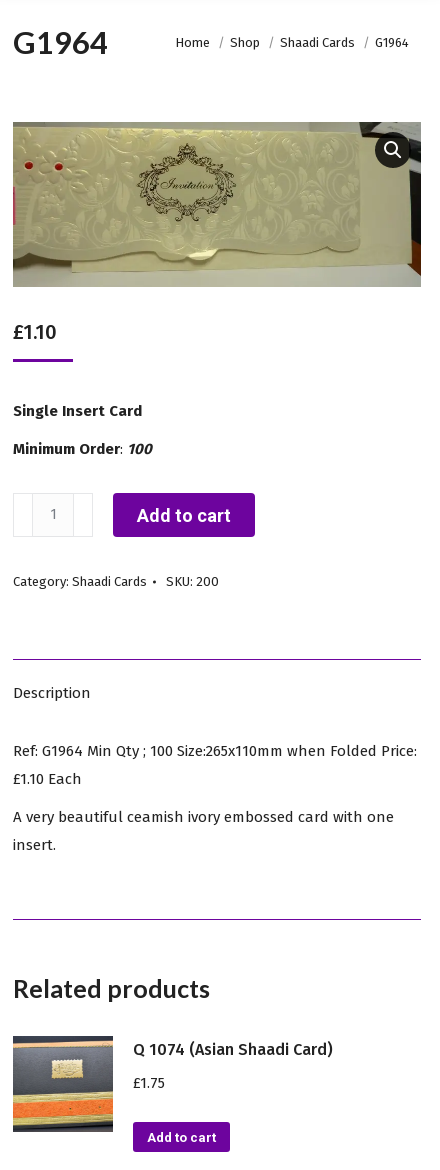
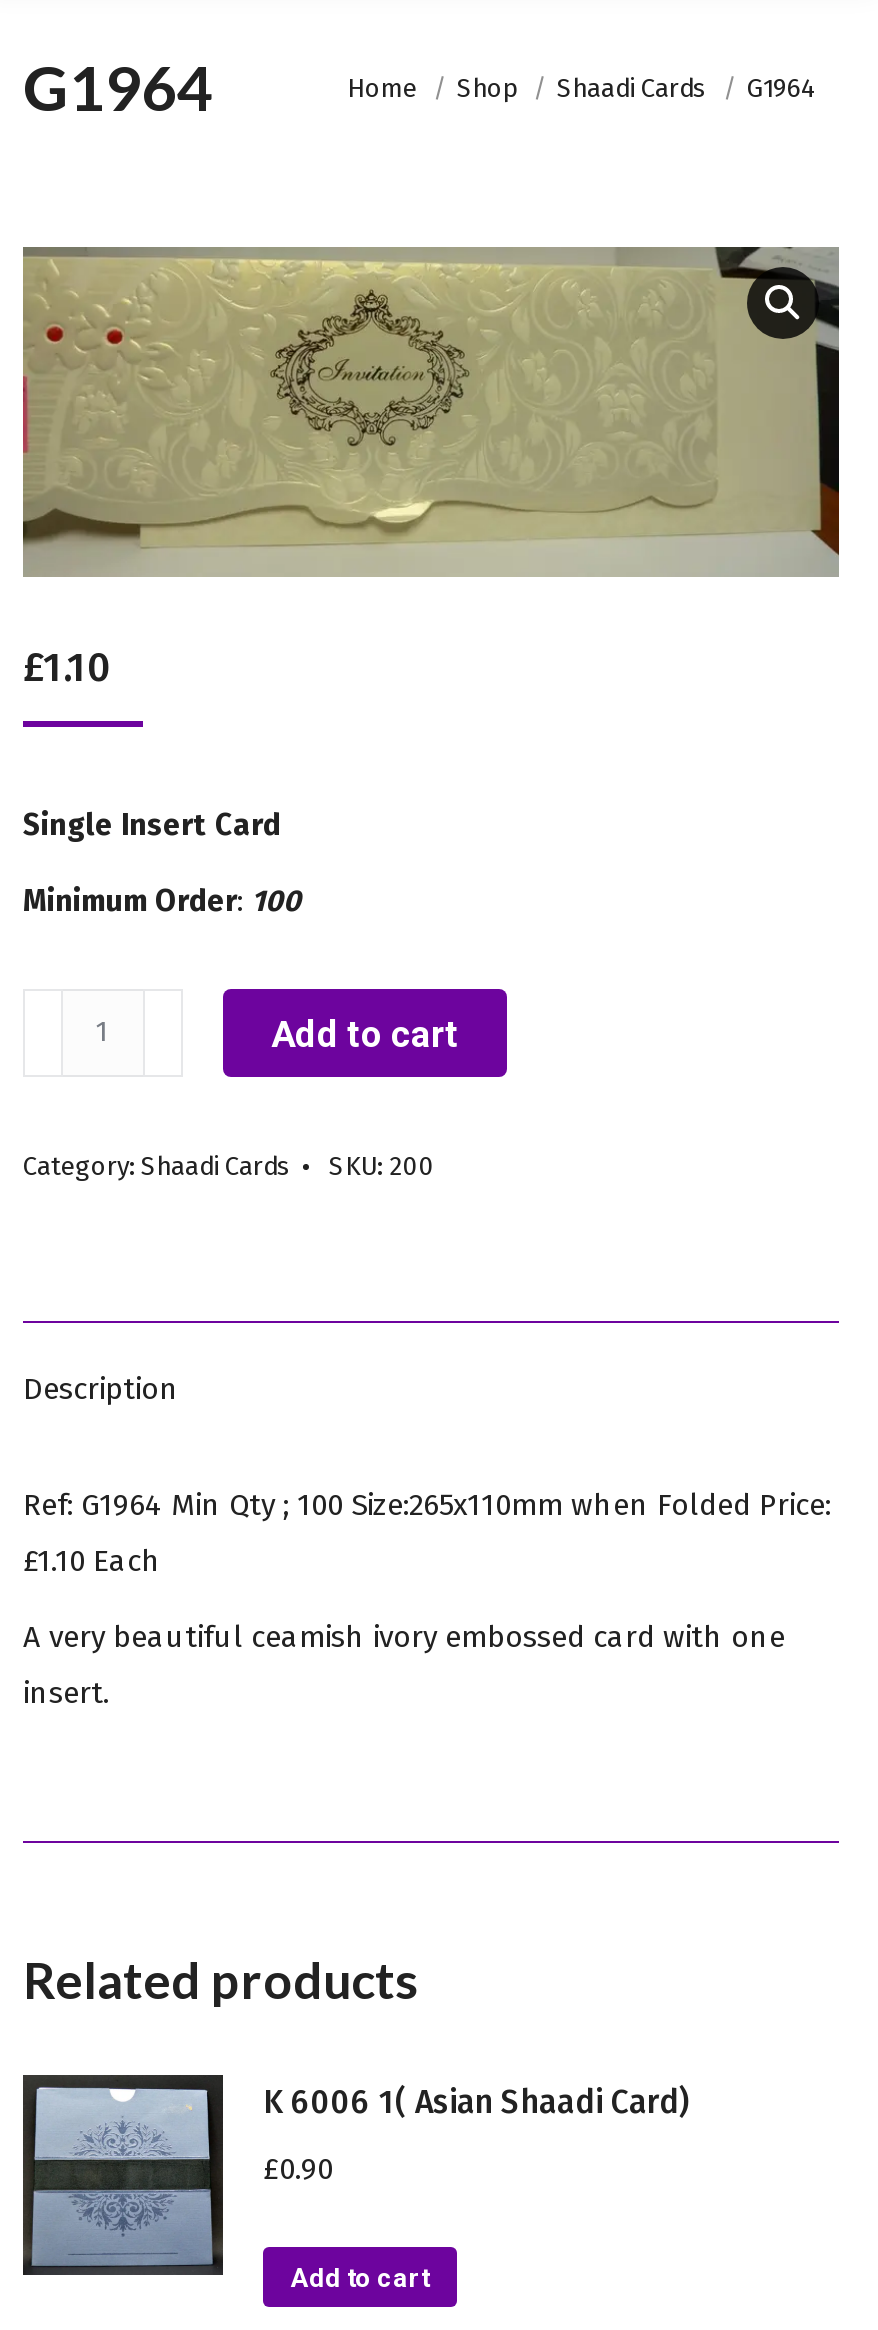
[12,1037,333,1136] [image] | Q 1074 (Asian Shaadi Card) -> [21,2079,691,2277] [image] | K 6006 1( Asian Shaadi Card)
[133,1074,165,1092] £1.75 -> [263,2151,333,2187] £0.90

